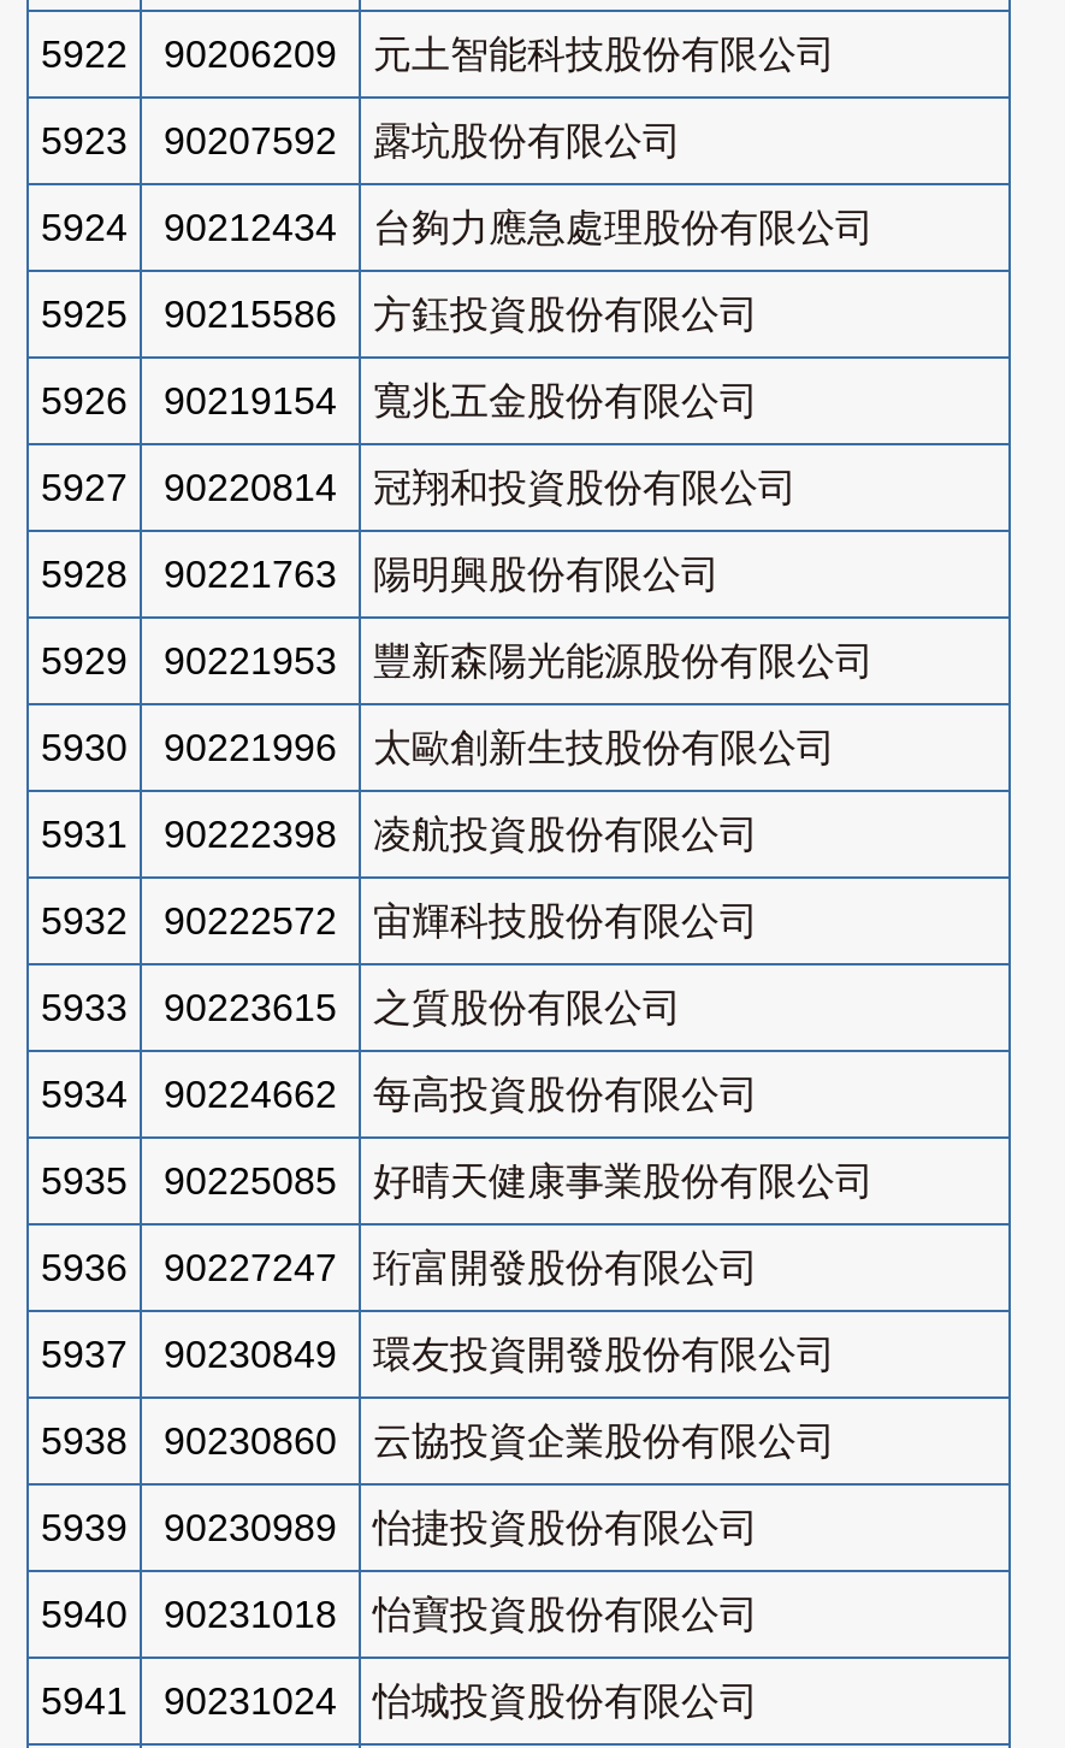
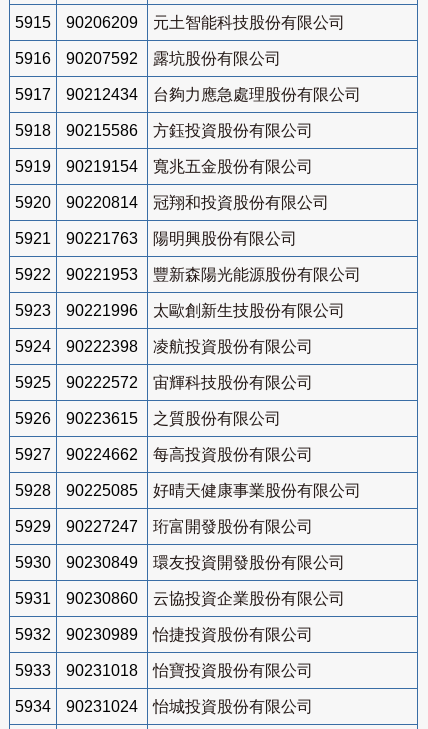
[41,33,835,74] 5922 90206209 元土智能科技股份有限公司 -> [15,14,345,31] 5915 90206209 元土智能科技股份有限公司
[41,120,681,161] 5923 90207592 露坑股份有限公司 -> [15,50,281,67] 5916 90207592 露坑股份有限公司
[41,207,874,248] 5924 90212434 台夠力應急處理股份有限公司 -> [15,86,361,103] 5917 90212434 台夠力應急處理股份有限公司
[41,294,758,334] 5925 90215586 方鈺投資股份有限公司 -> [15,122,313,139] 5918 90215586 方鈺投資股份有限公司
[41,380,758,421] 5926 90219154 寬兆五金股份有限公司 -> [15,158,313,175] 5919 90219154 寬兆五金股份有限公司
[41,467,797,508] 5927 90220814 冠翔和投資股份有限公司 -> [15,194,329,211] 5920 90220814 冠翔和投資股份有限公司
[41,554,720,594] 5928 90221763 陽明興股份有限公司 -> [15,230,297,247] 5921 90221763 陽明興股份有限公司
[41,640,874,681] 5929 90221953 豐新森陽光能源股份有限公司 -> [15,266,361,283] 5922 90221953 豐新森陽光能源股份有限公司
[41,727,835,768] 5930 90221996 太歐創新生技股份有限公司 -> [15,302,345,319] 5923 90221996 太歐創新生技股份有限公司
[41,814,758,854] 5931 90222398 凌航投資股份有限公司 -> [15,338,313,355] 5924 90222398 凌航投資股份有限公司
[41,900,758,941] 5932 90222572 宙輝科技股份有限公司 -> [15,374,313,391] 5925 90222572 宙輝科技股份有限公司
[41,987,681,1028] 5933 90223615 之質股份有限公司 -> [15,410,281,427] 5926 90223615 之質股份有限公司
[41,1074,758,1115] 5934 90224662 每高投資股份有限公司 -> [15,446,313,463] 5927 90224662 每高投資股份有限公司
[41,1160,874,1201] 5935 90225085 好晴天健康事業股份有限公司 -> [15,482,361,499] 5928 90225085 好晴天健康事業股份有限公司
[41,1247,758,1288] 5936 90227247 珩富開發股份有限公司 -> [15,518,313,535] 5929 90227247 珩富開發股份有限公司
[41,1334,835,1375] 5937 90230849 環友投資開發股份有限公司 -> [15,554,345,571] 5930 90230849 環友投資開發股份有限公司
[41,1420,835,1461] 5938 90230860 云協投資企業股份有限公司 -> [15,590,345,607] 5931 90230860 云協投資企業股份有限公司
[41,1507,758,1548] 5939 90230989 怡捷投資股份有限公司 -> [15,626,313,643] 5932 90230989 怡捷投資股份有限公司
[41,1594,758,1635] 5940 90231018 怡寶投資股份有限公司 -> [15,662,313,679] 5933 90231018 怡寶投資股份有限公司
[41,1680,758,1721] 5941 90231024 怡城投資股份有限公司 -> [15,698,313,715] 5934 90231024 怡城投資股份有限公司

